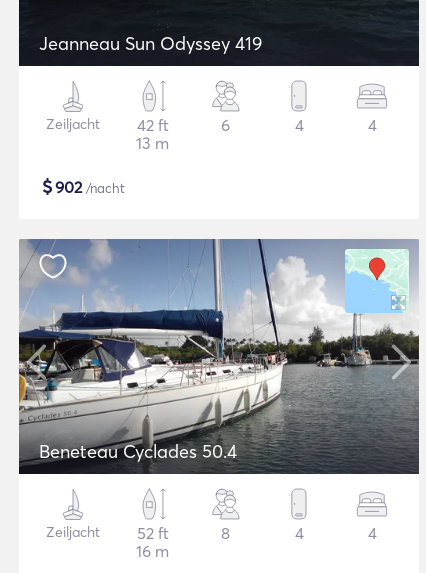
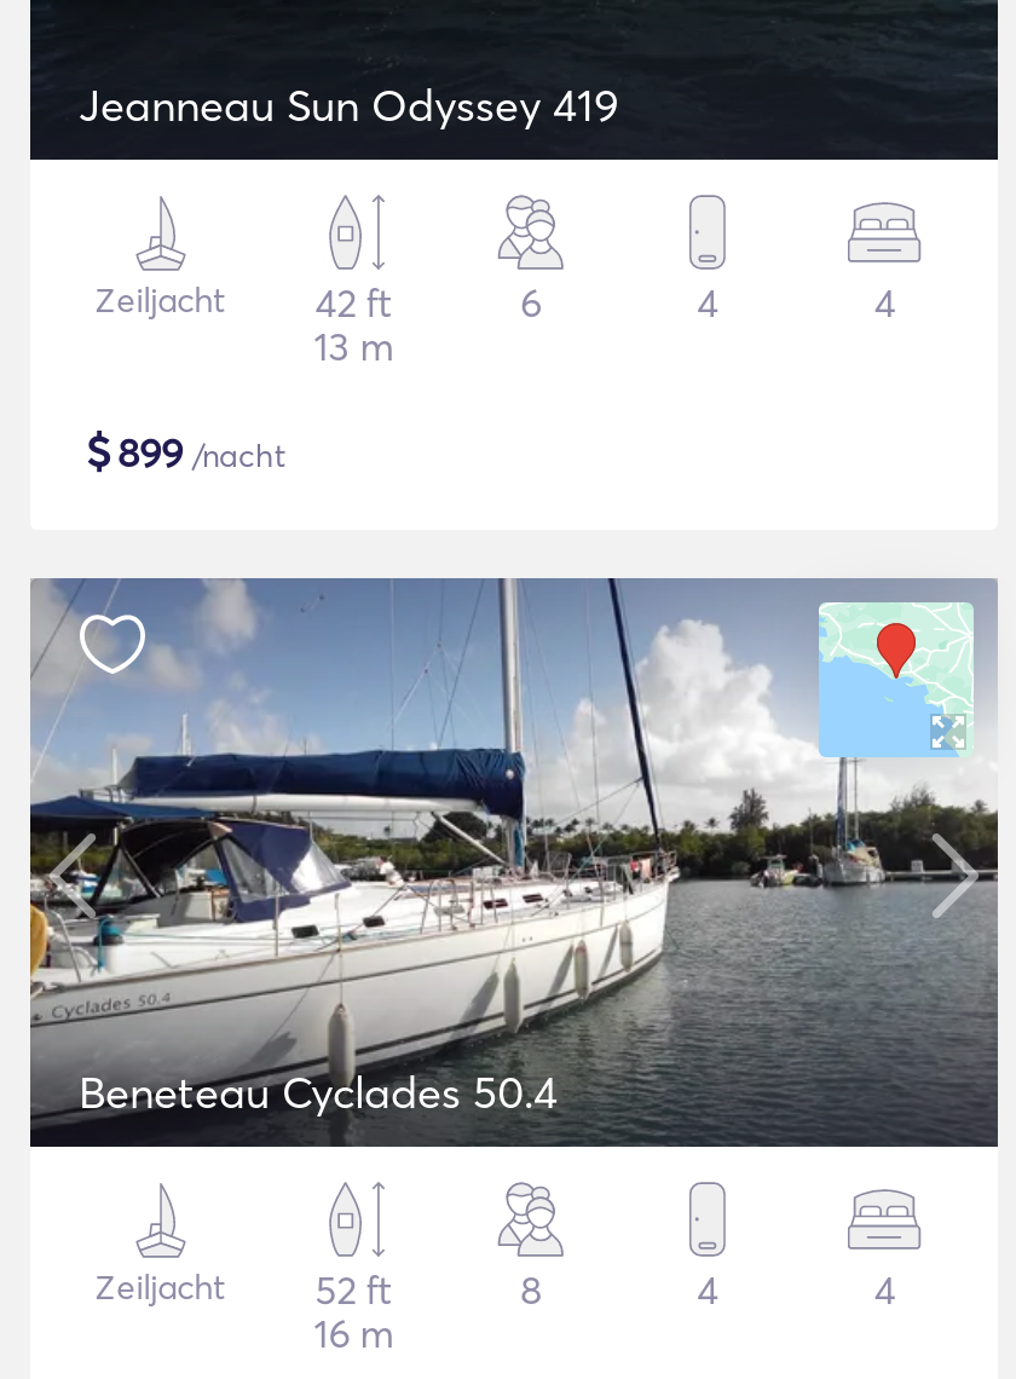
[42,175,125,198] $902 /nacht -> [86,423,287,479] $899 /nacht

